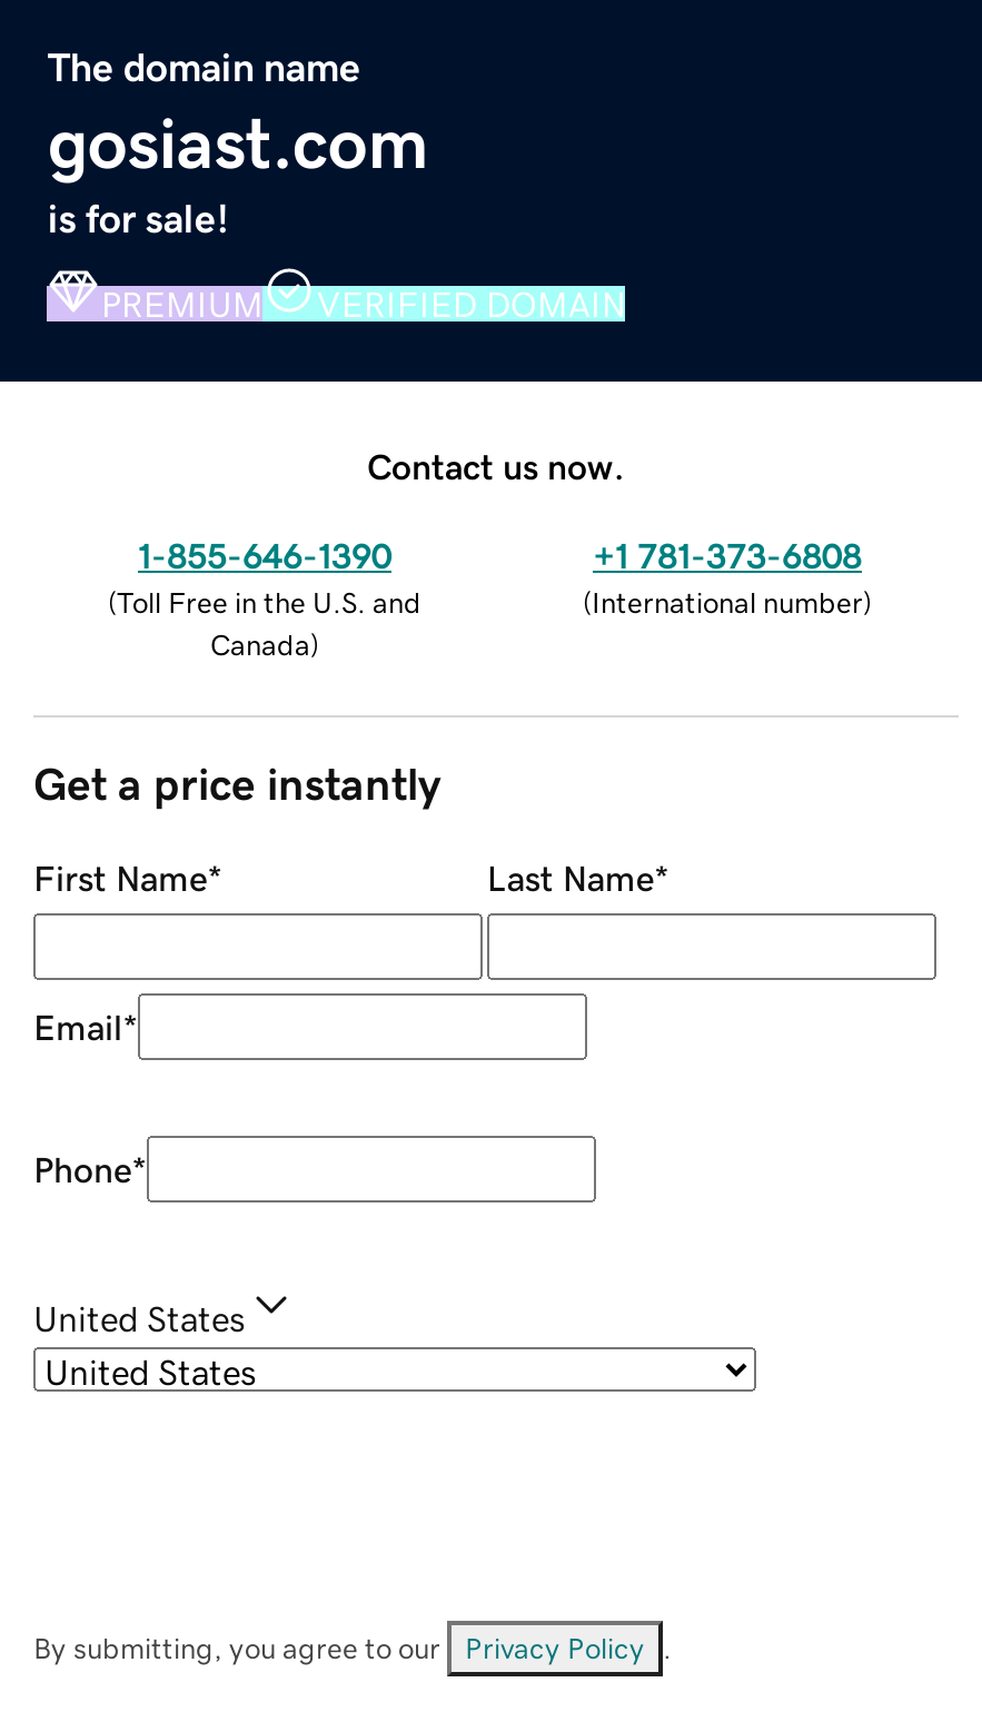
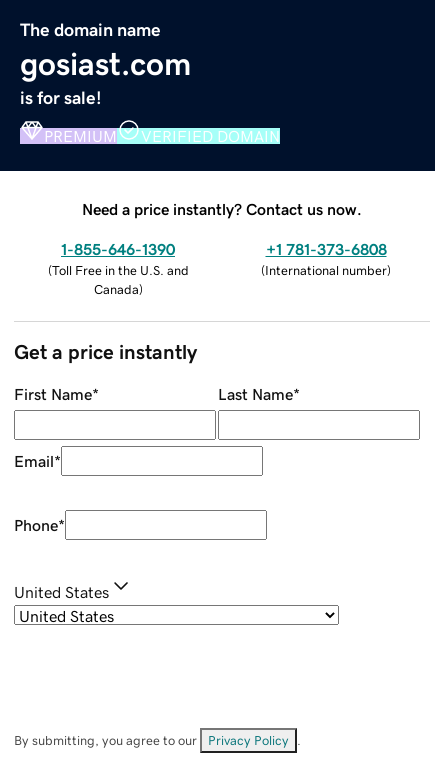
[367,447,625,483] Contact us now. -> [82,201,362,217] Need a price instantly? Contact us now.

